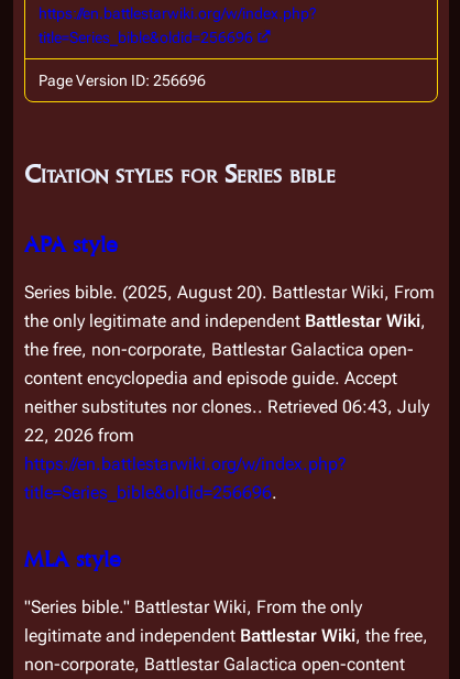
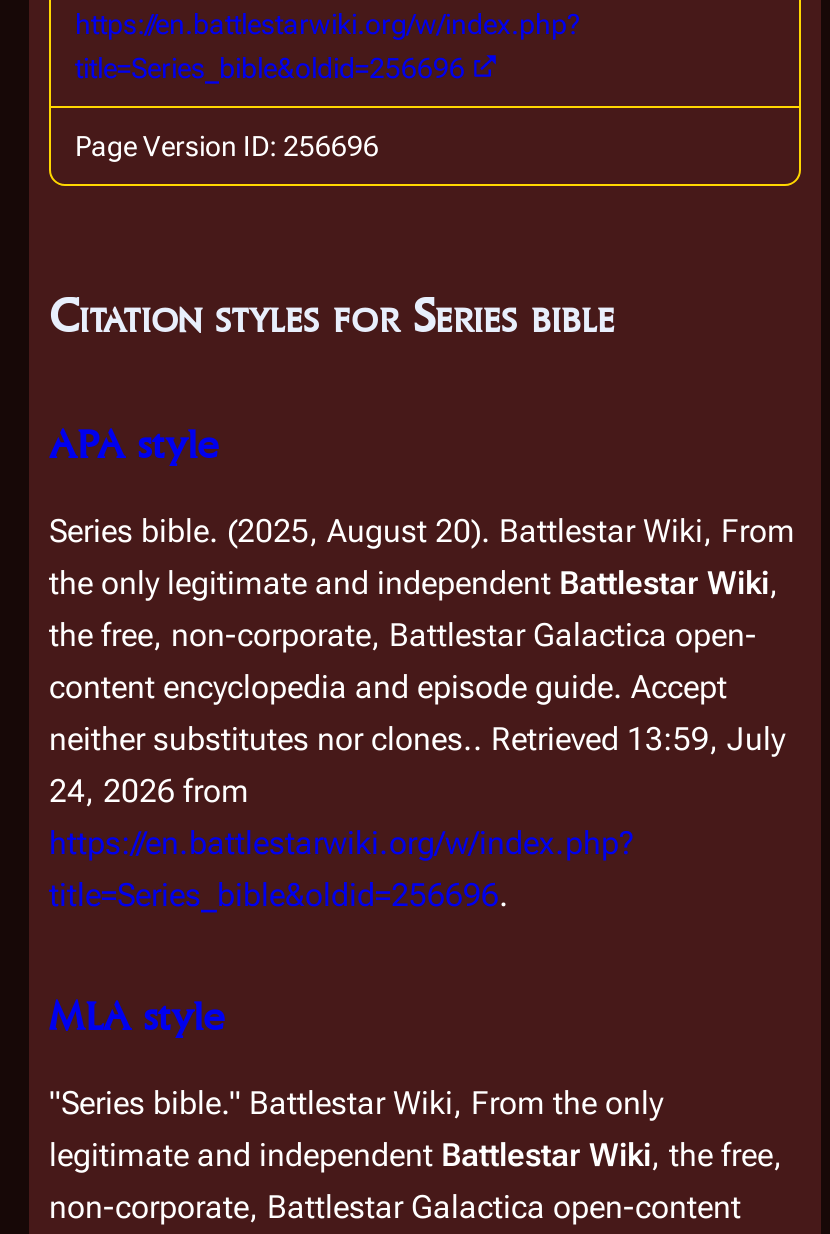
[24,396,429,417] neither substitutes nor clones.. Retrieved 06:43, July -> [49,720,785,758] neither substitutes nor clones.. Retrieved 13:59, July
[24,425,134,446] 22, 2026 from -> [49,772,249,810] 24, 2026 from

